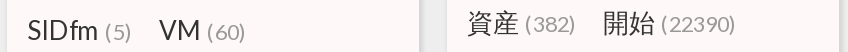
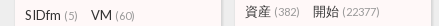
[467,6,737,38] 資産 (382) 開始 (22390) -> [245,3,380,19] 資産 (382) 開始 (22377)

